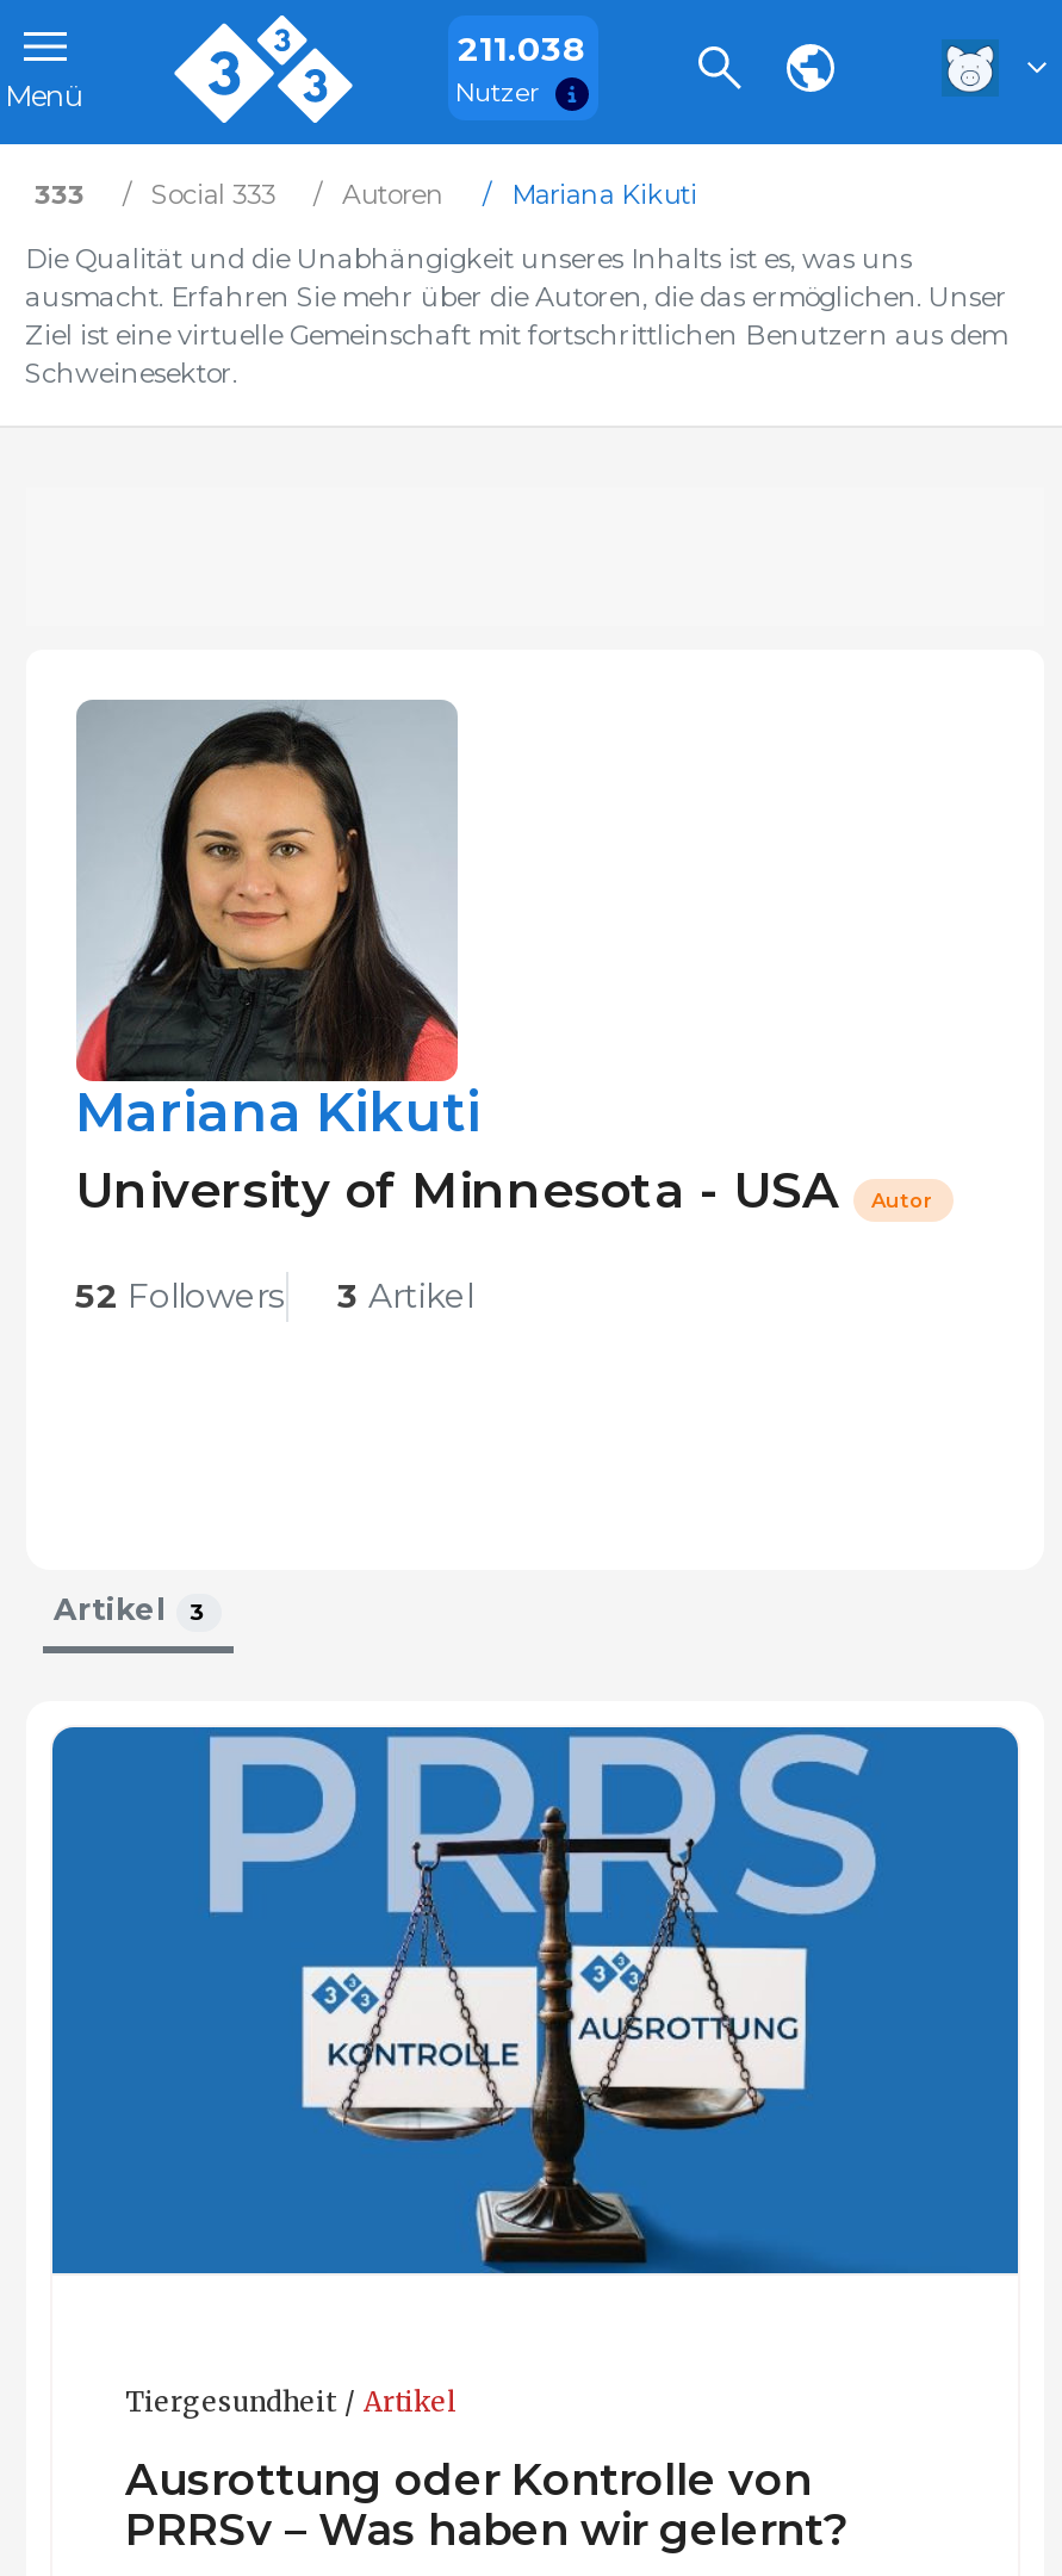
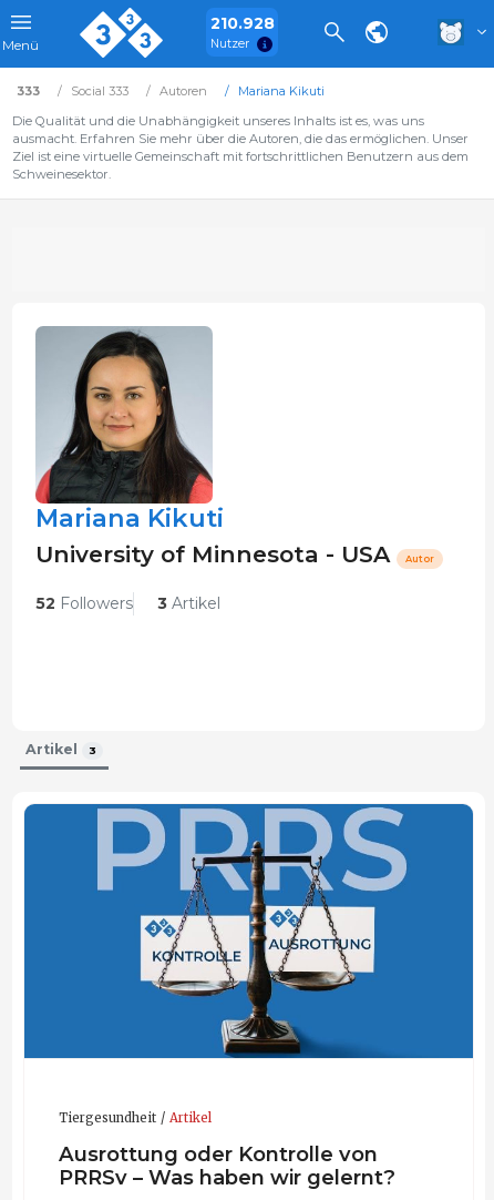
[458,26,586,69] 211.038 -> [210,13,274,33] 210.928

